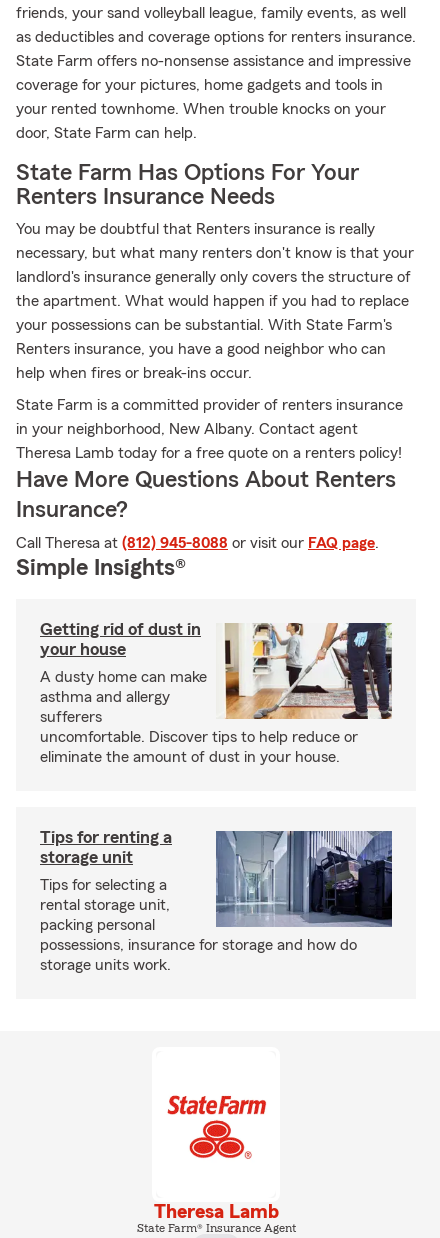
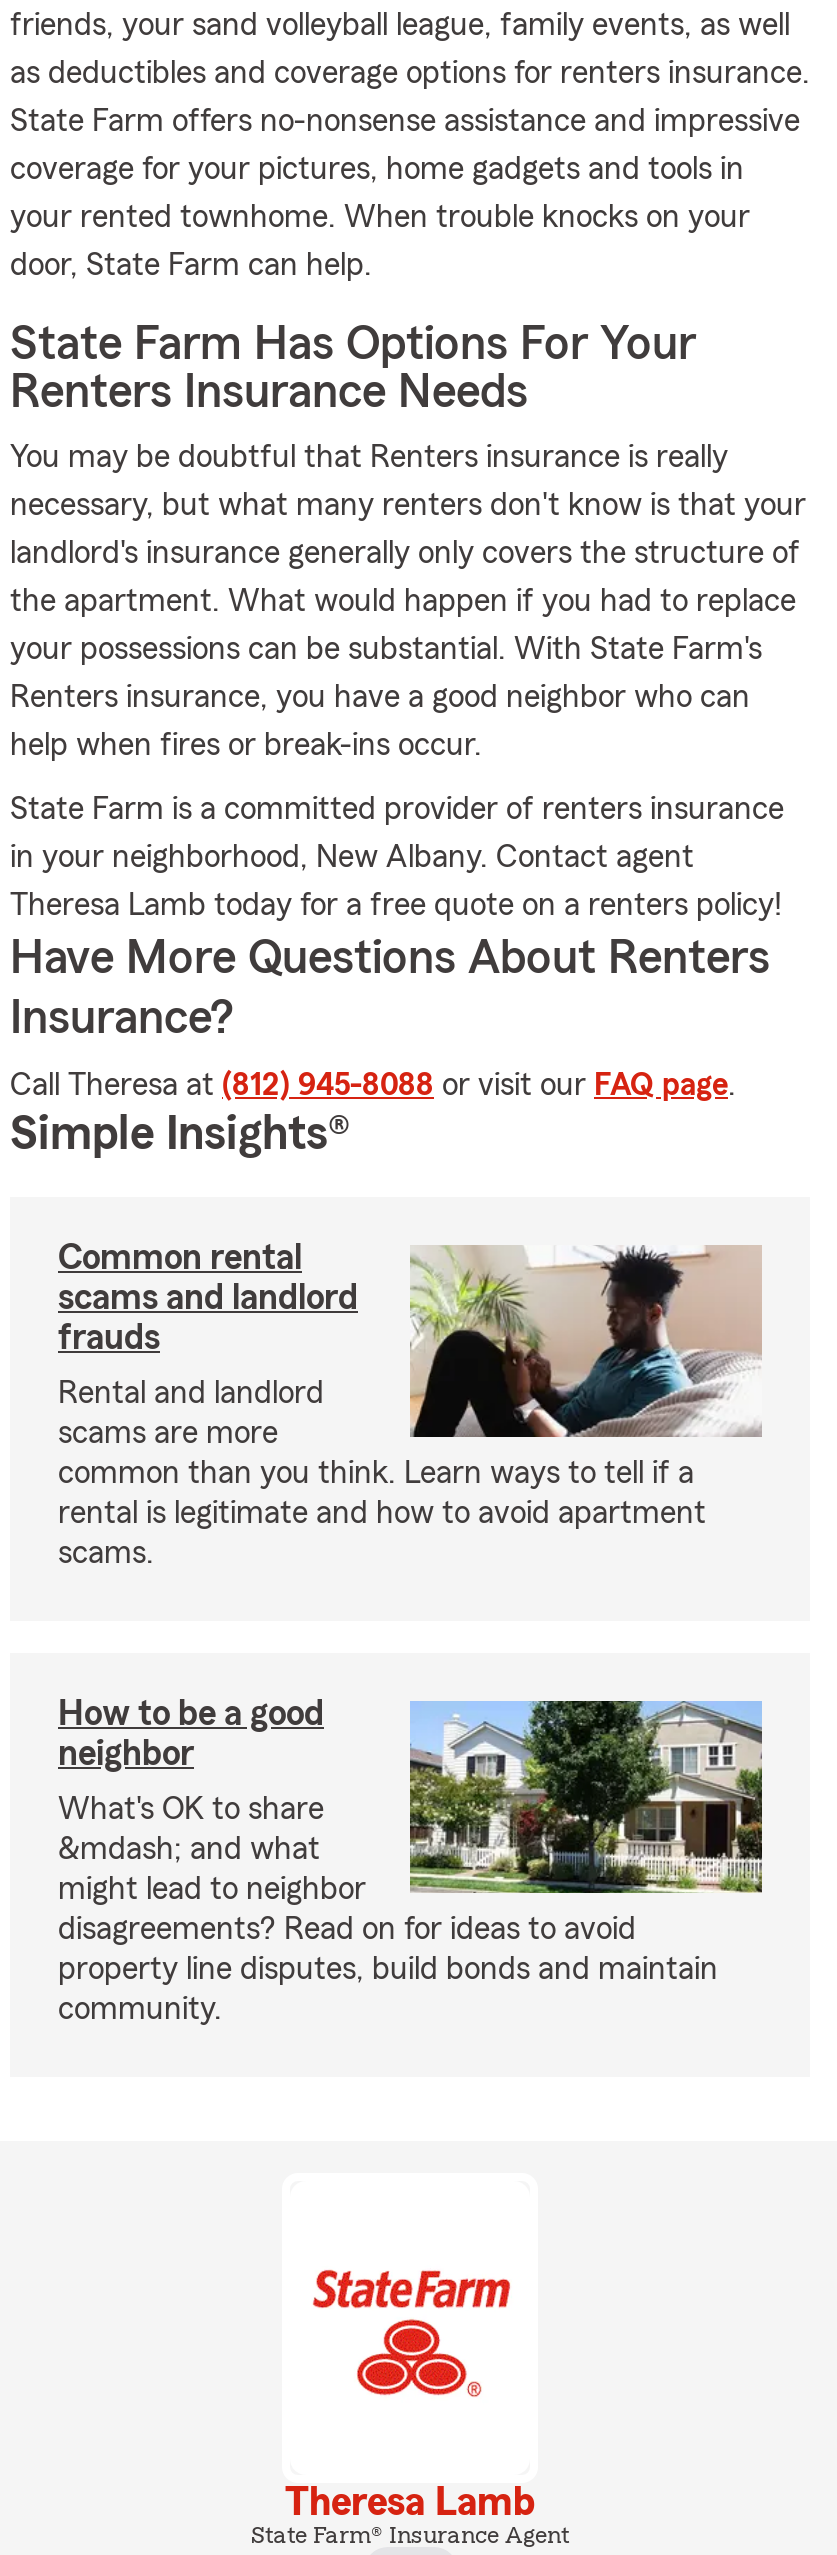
[40,620,201,658] Getting rid of dust in | your house -> [58,1239,358,1355] Common rental | scams and landlord | frauds
[40,622,393,765] [image] | A dusty home can make | asthma and allergy | sufferers | uncomfortable. Discover tips to help reduce or | eliminate the amount of dust in your house. -> [58,1245,762,1569] [image] | Rental and landlord | scams are more | common than you think. Learn ways to tell if a | rental is legitimate and how to avoid apartment | scams.
[40,828,172,866] Tips for renting a | storage unit -> [58,1695,324,1771] How to be a good | neighbor
[40,830,393,973] [image] | Tips for selecting a | rental storage unit, | packing personal | possessions, insurance for storage and how do | storage units work. -> [58,1699,764,2025] [image] | What's OK to share | &mdash; and what | might lead to neighbor | disagreements? Read on for ideas to avoid | property line disputes, build bonds and maintain | community.

